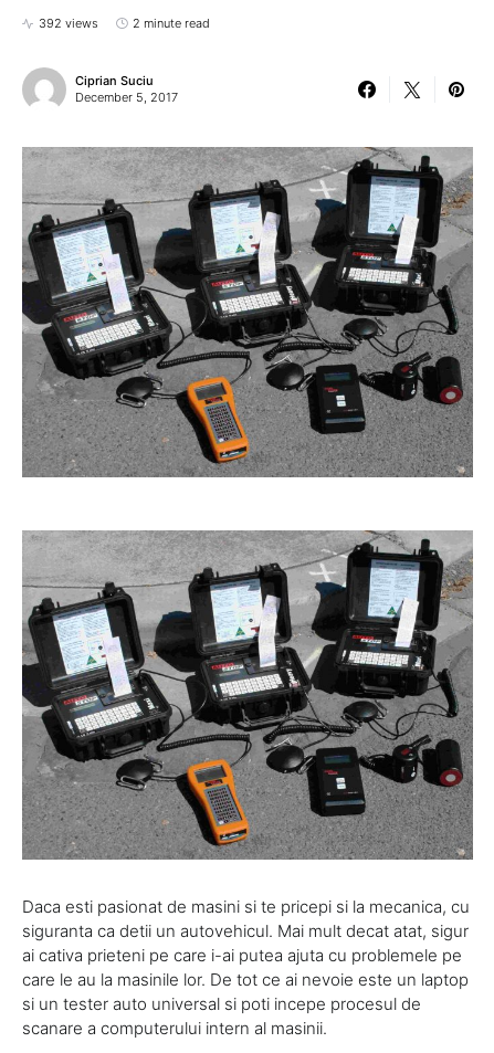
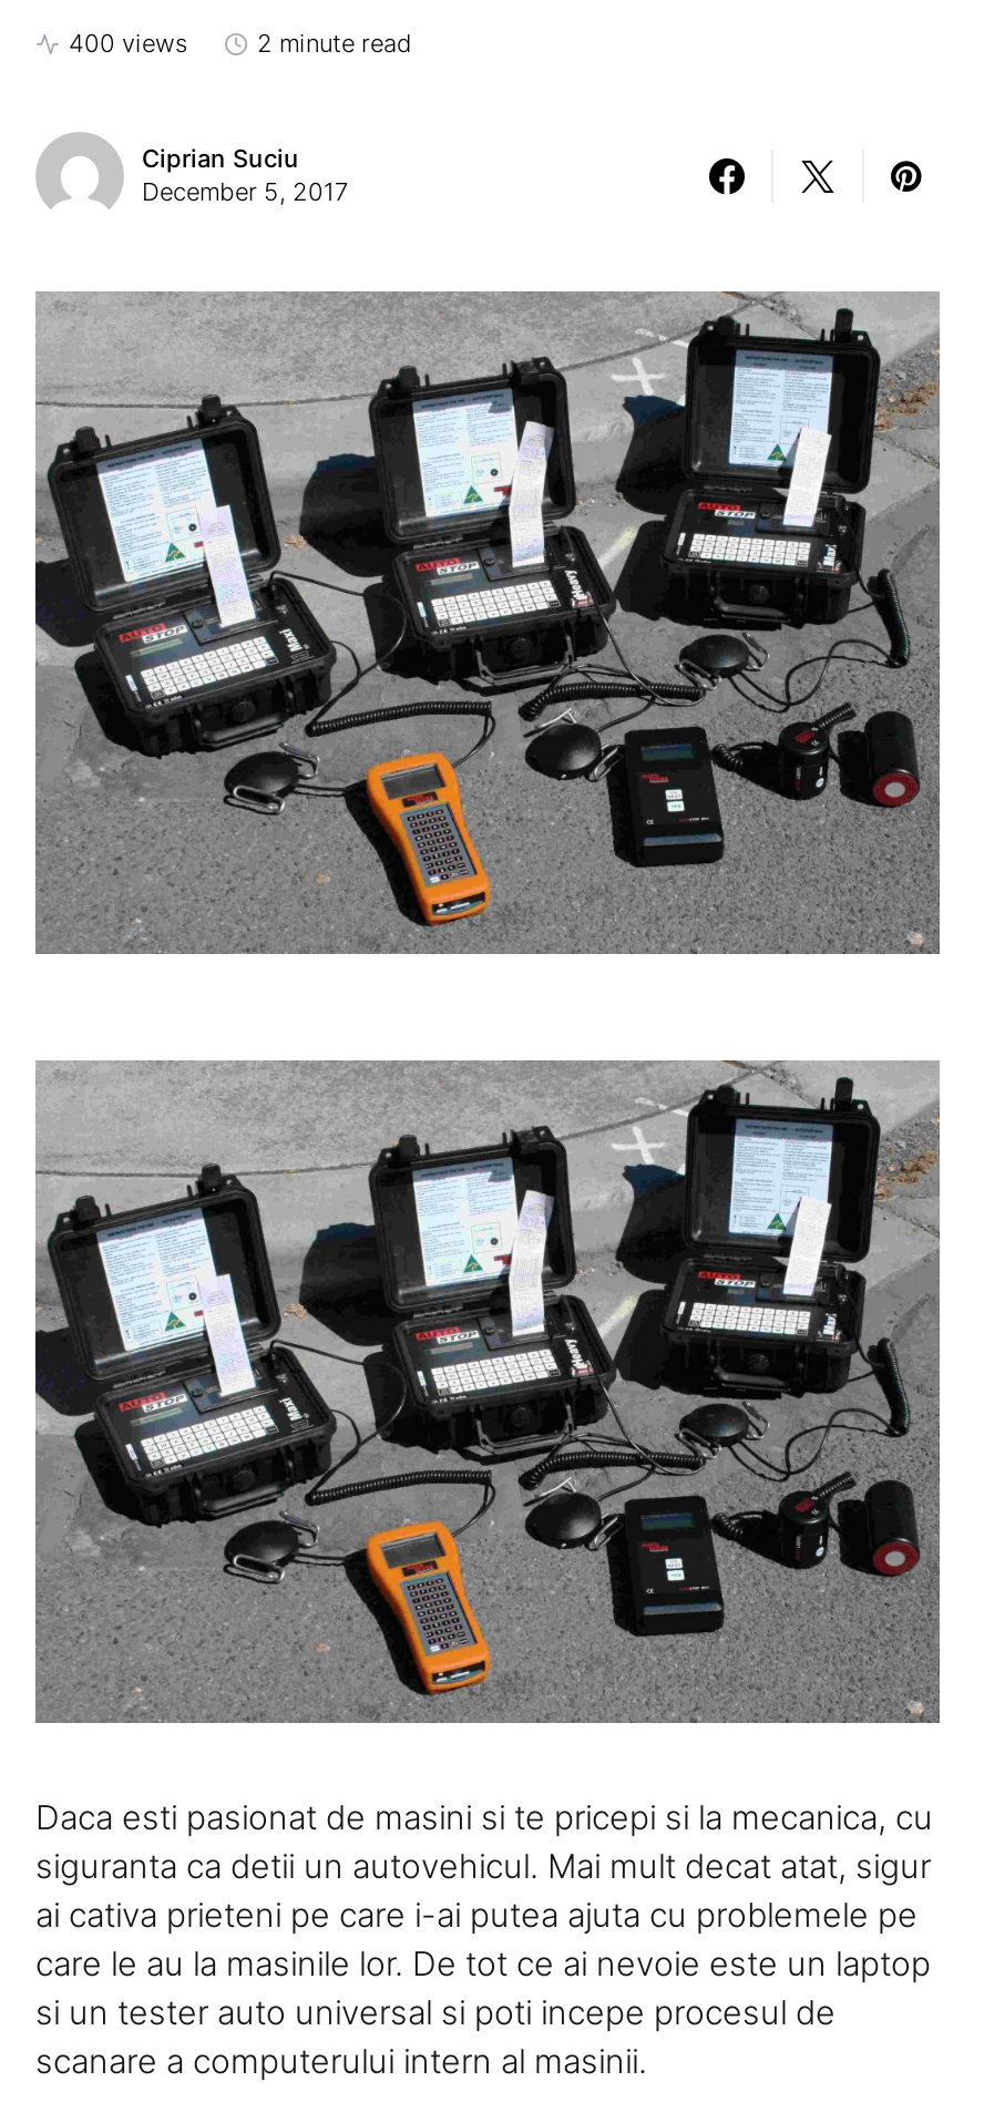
[39,15,98,31] 392 views -> [69,28,188,59] 400 views

